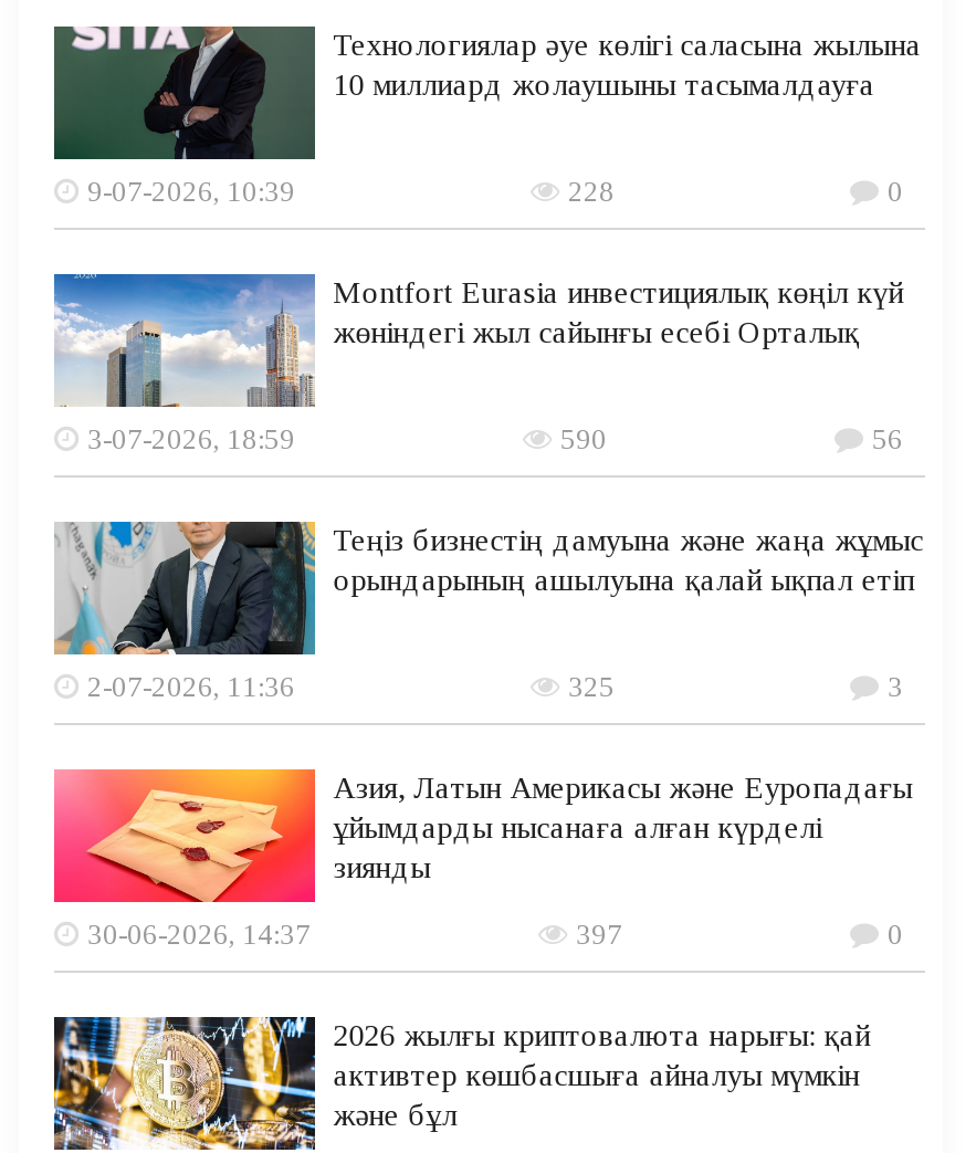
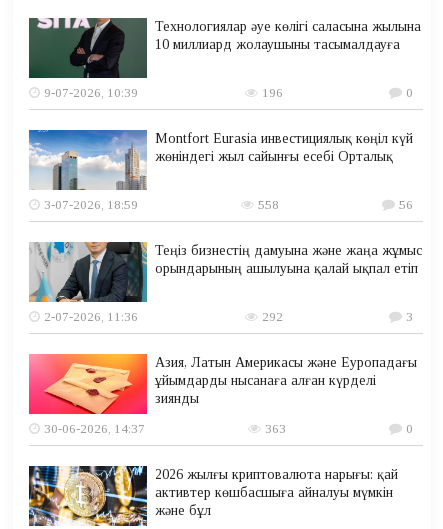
[568,175,615,208] 228 -> [261,85,282,100] 196
[560,423,607,456] 590 -> [258,197,279,212] 558
[568,670,615,704] 325 -> [261,309,282,324] 292
[576,918,622,951] 397 -> [265,421,286,436] 363

